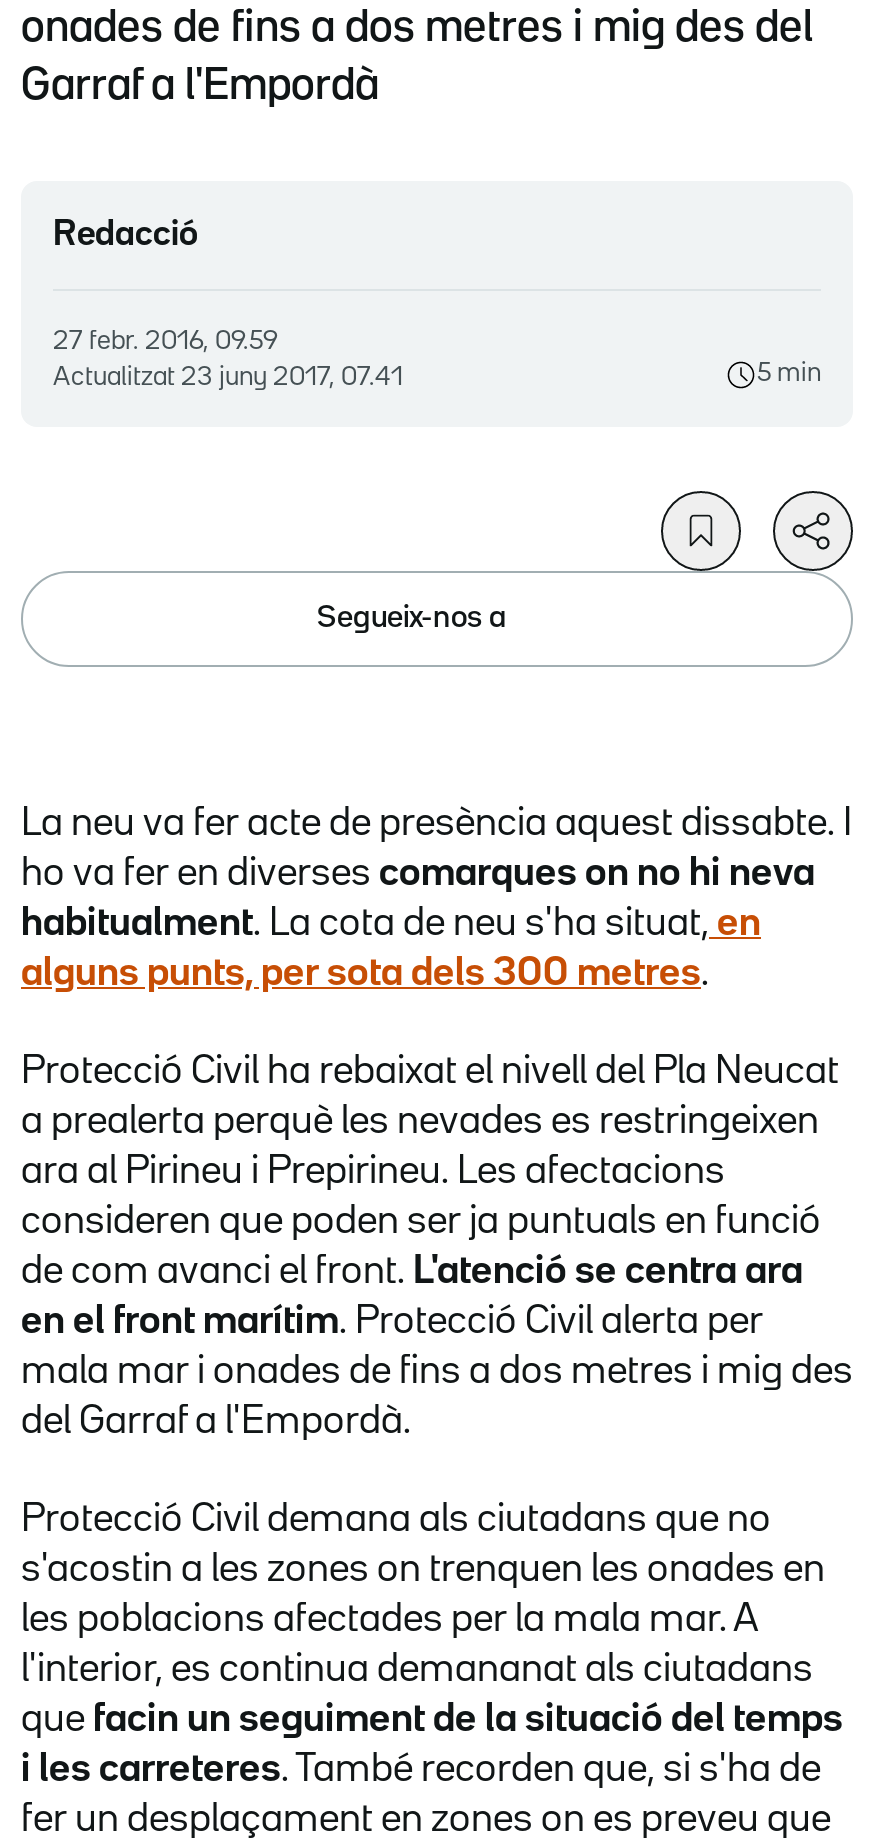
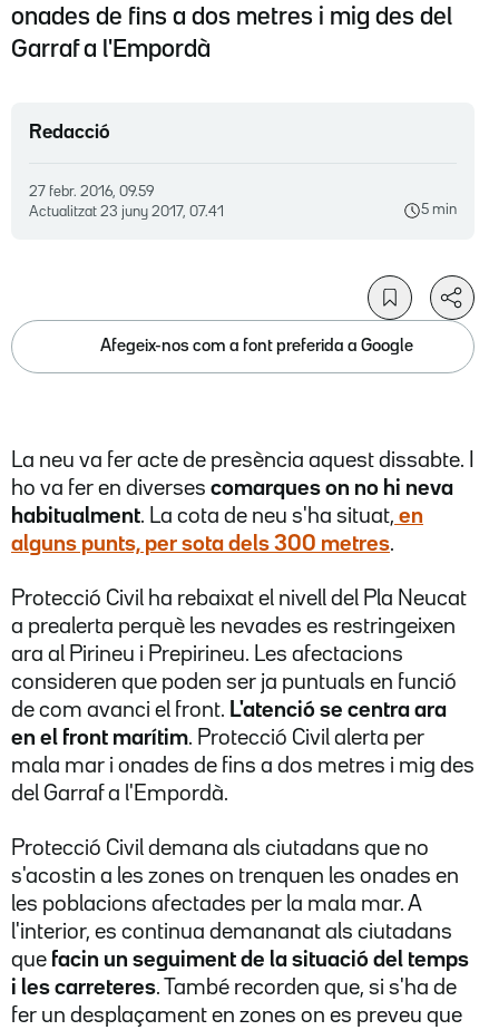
[317,604,507,632] Segueix-nos a -> [100,338,413,354] Afegeix-nos com a font preferida a Google

